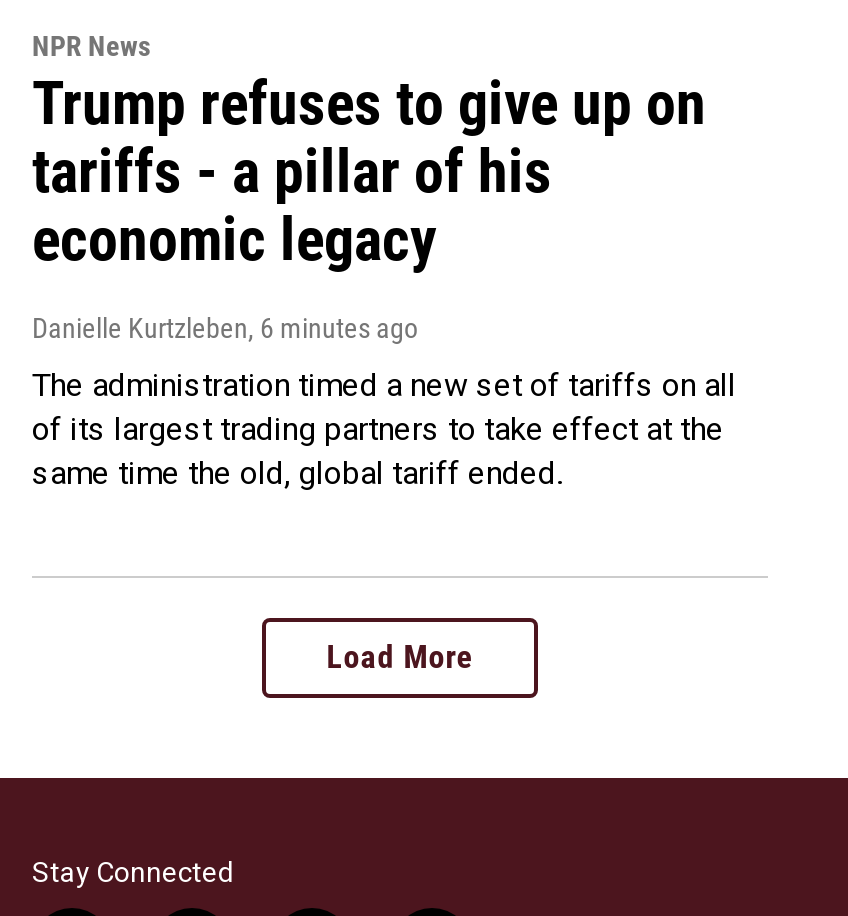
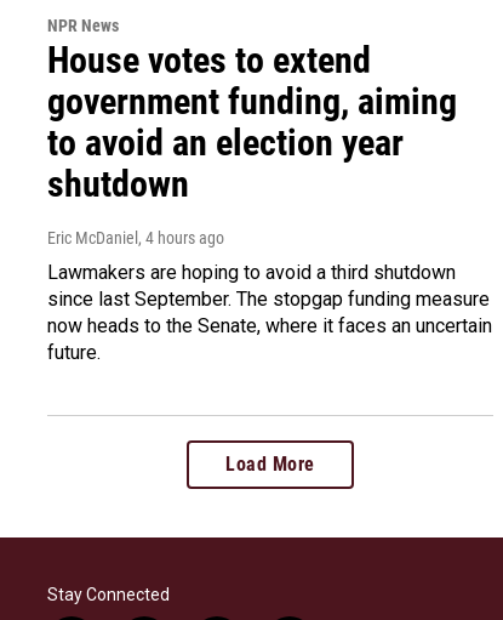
[32,69,706,275] Trump refuses to give up on | tariffs - a pillar of his | economic legacy -> [47,38,457,204] House votes to extend | government funding, aiming | to avoid an election year | shutdown
[32,313,418,345] Danielle Kurtzleben, 6 minutes ago -> [47,227,224,247] Eric McDaniel, 4 hours ago
[32,367,736,493] The administration timed a new set of tariffs on all | of its largest trading partners to take effect at the | same time the old, global tariff ended. -> [47,260,492,363] Lawmakers are hoping to avoid a third shutdown | since last September. The stopgap funding measure | now heads to the Senate, where it faces an uncertain | future.

